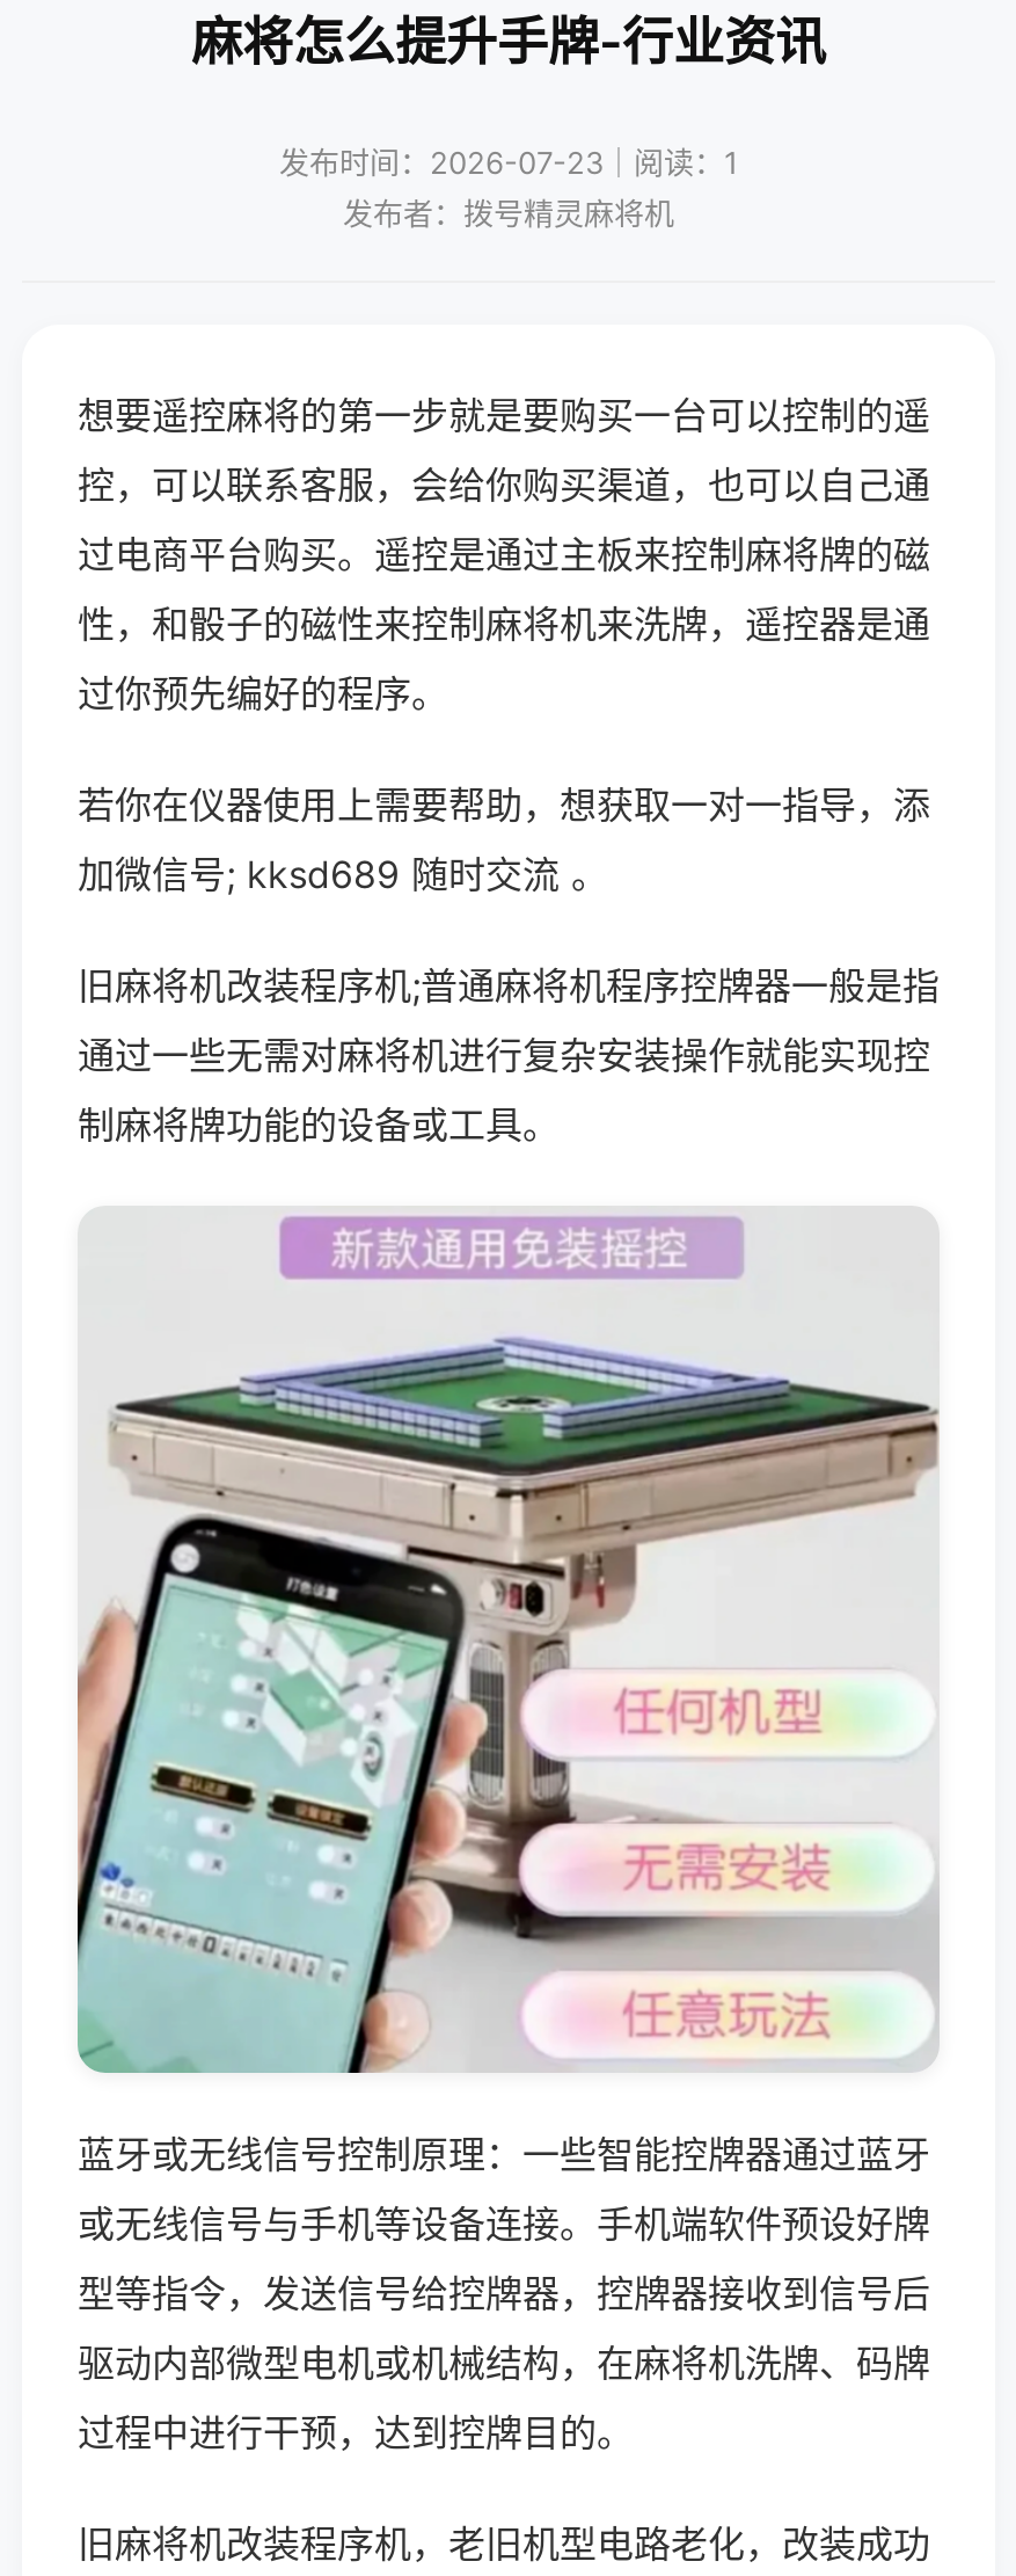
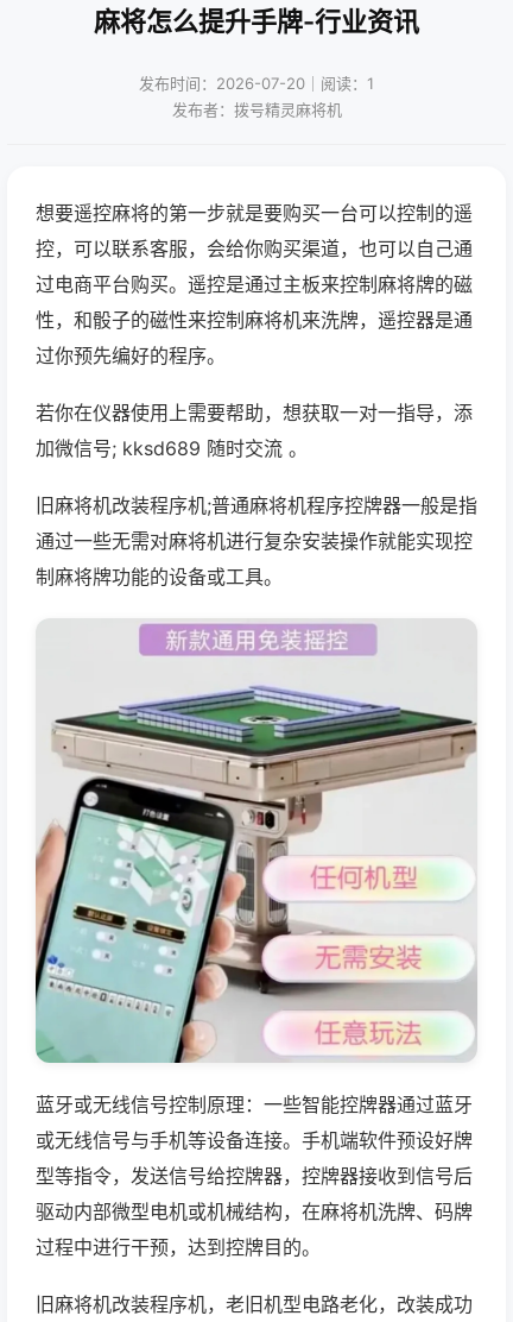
[279,144,738,181] 发布时间：2026-07-23｜阅读：1 -> [139,74,374,93] 发布时间：2026-07-20｜阅读：1

